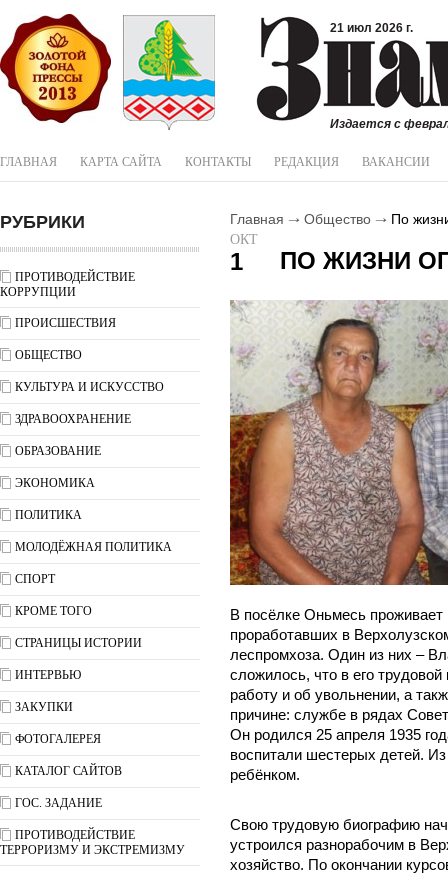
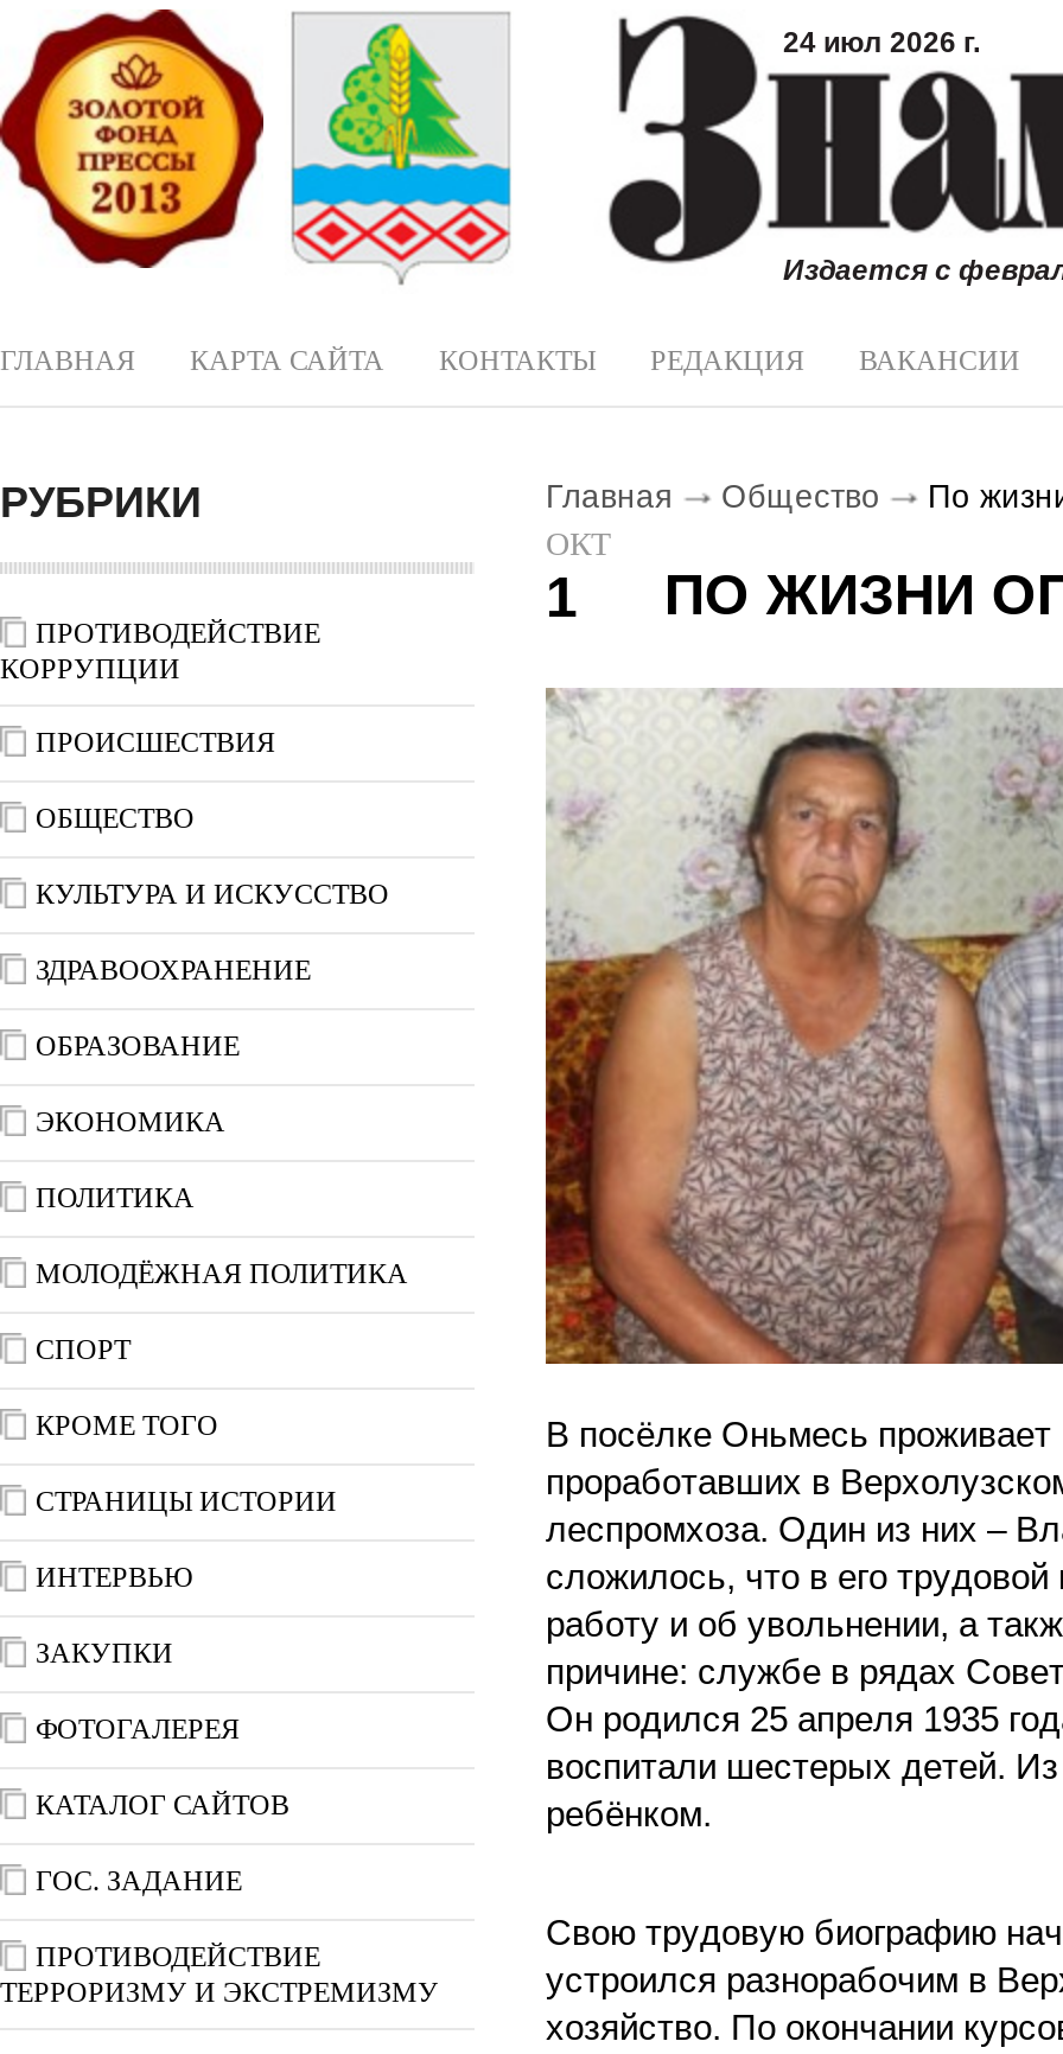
[330,21,413,35] 21 июл 2026 г. -> [783,26,980,59] 24 июл 2026 г.

